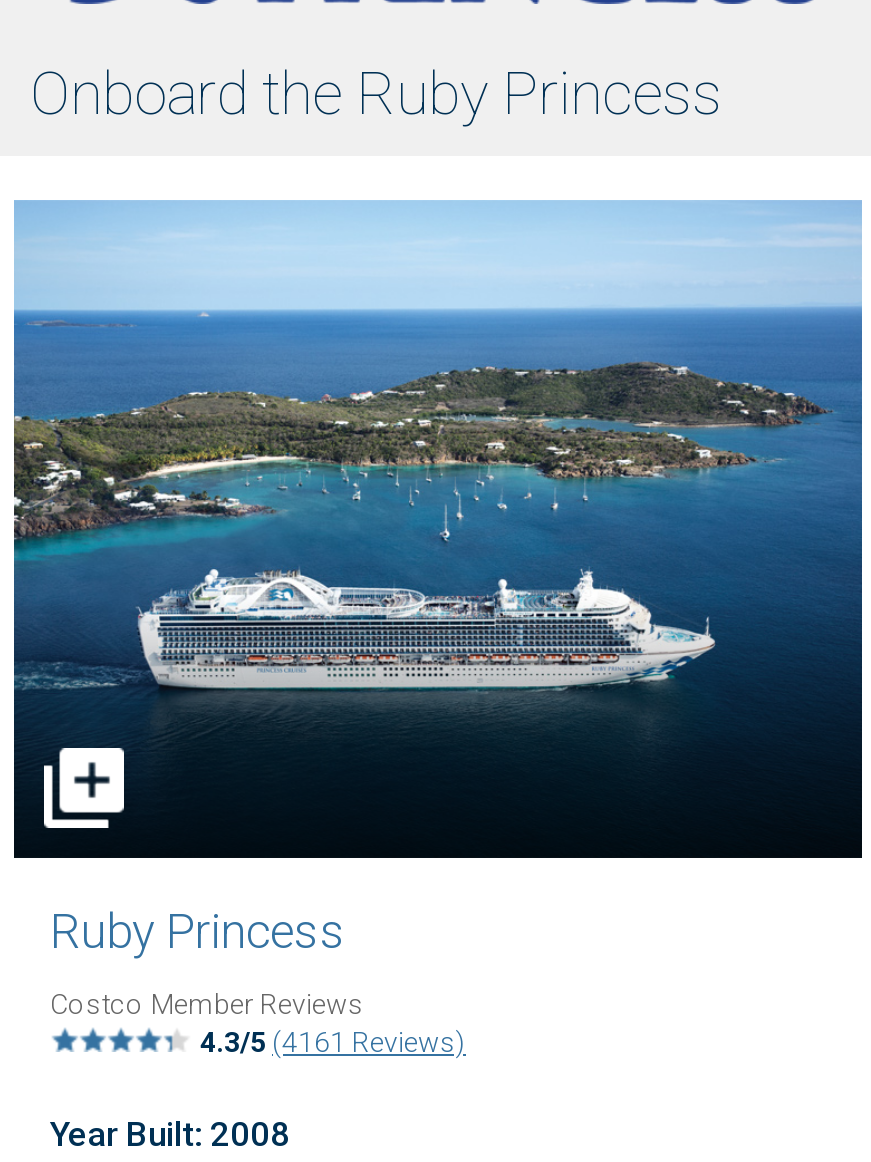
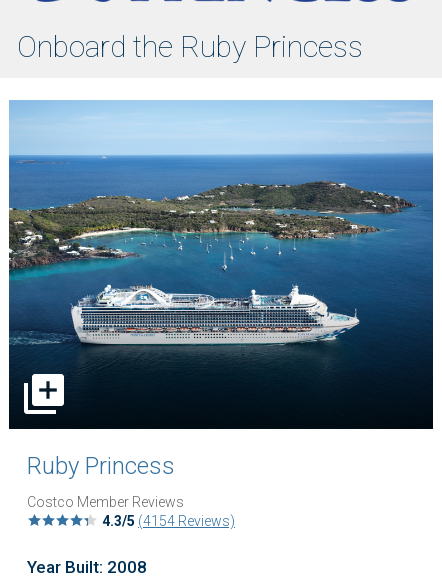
[200,1027,466,1059] 4.3/5 (4161 Reviews) -> [102,513,235,529] 4.3/5 (4154 Reviews)

